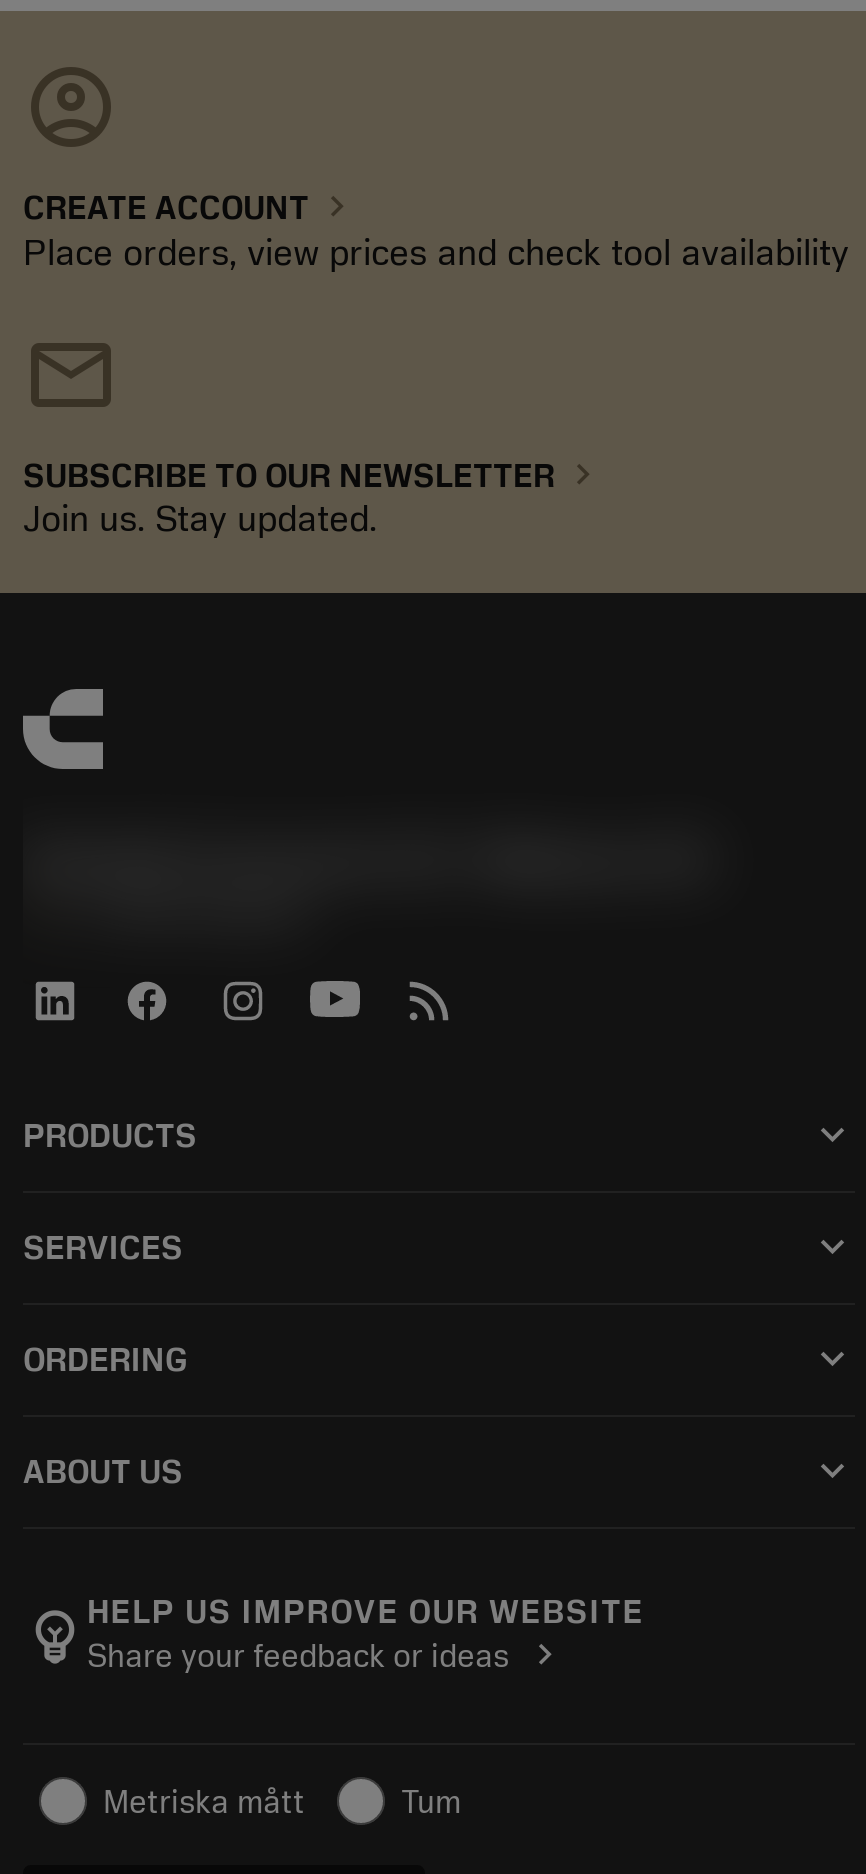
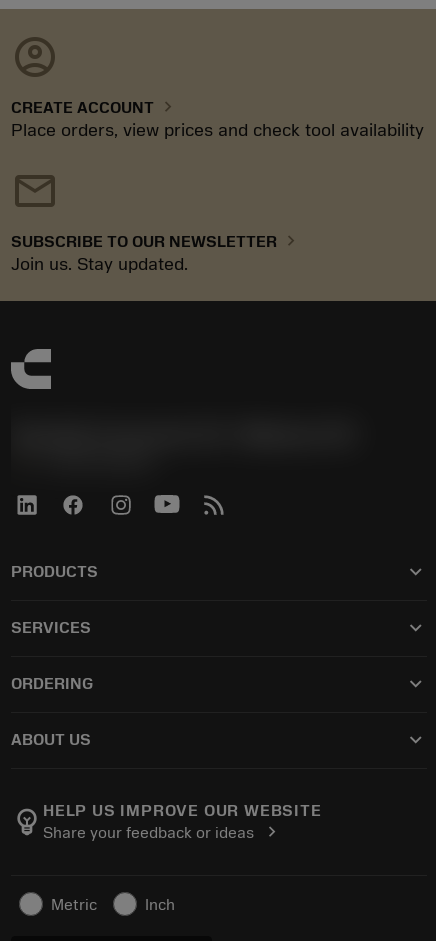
[103,1783,461,1823] Metriska mått | Tum -> [51,895,175,915] Metric | Inch

